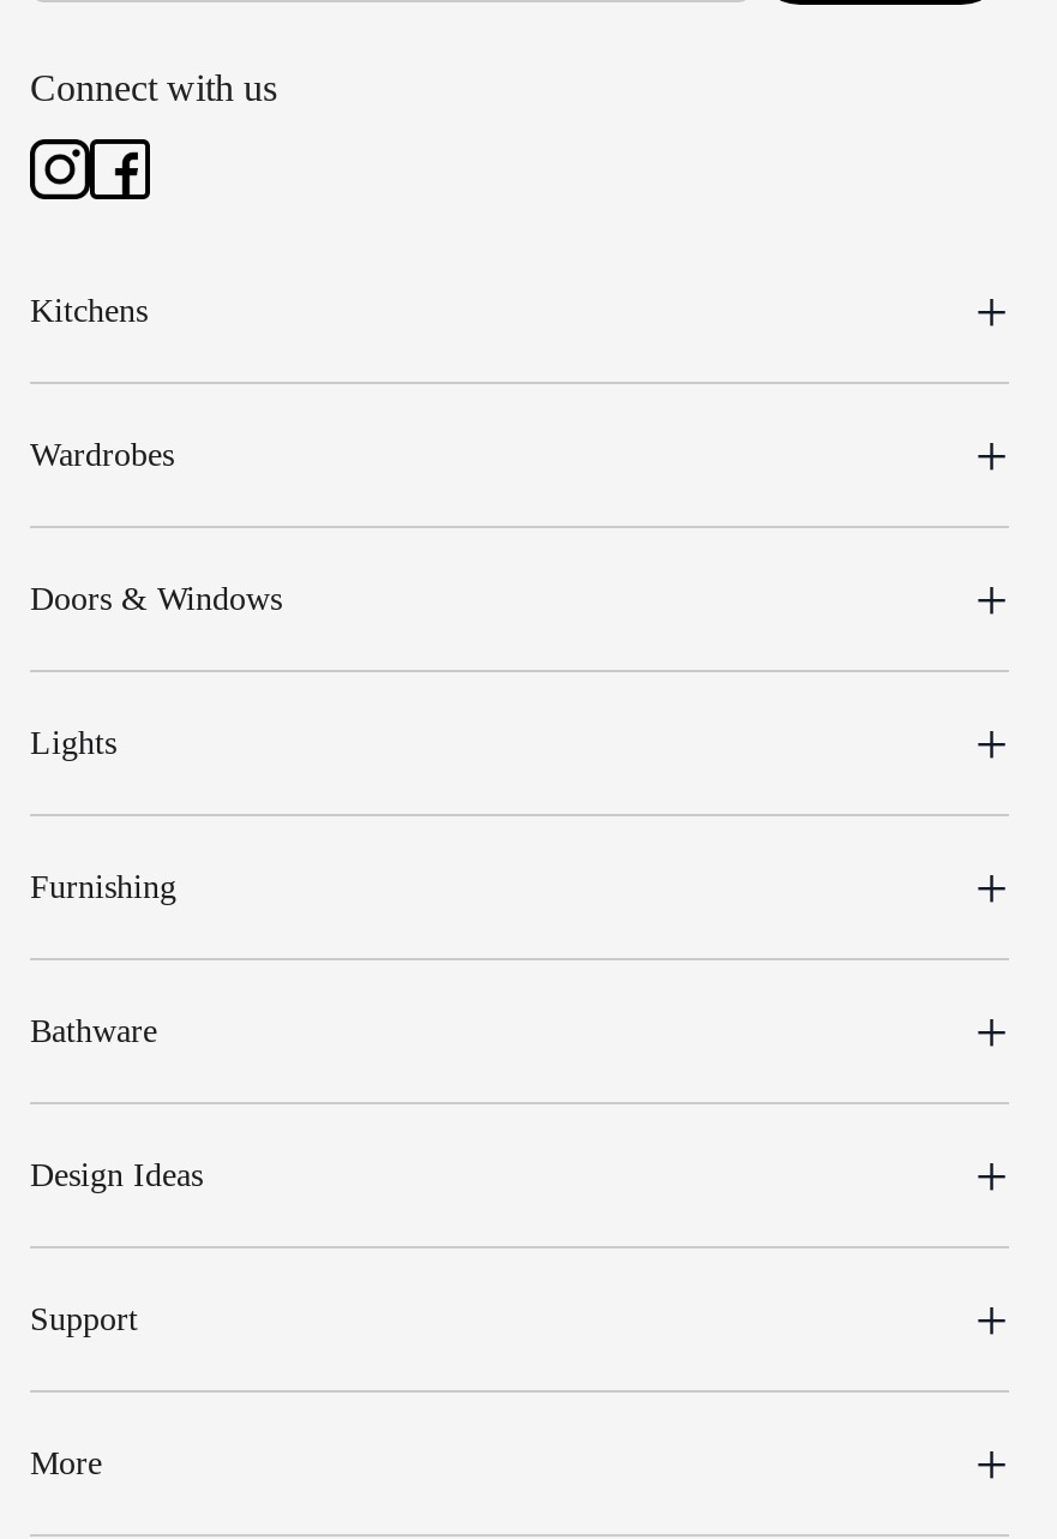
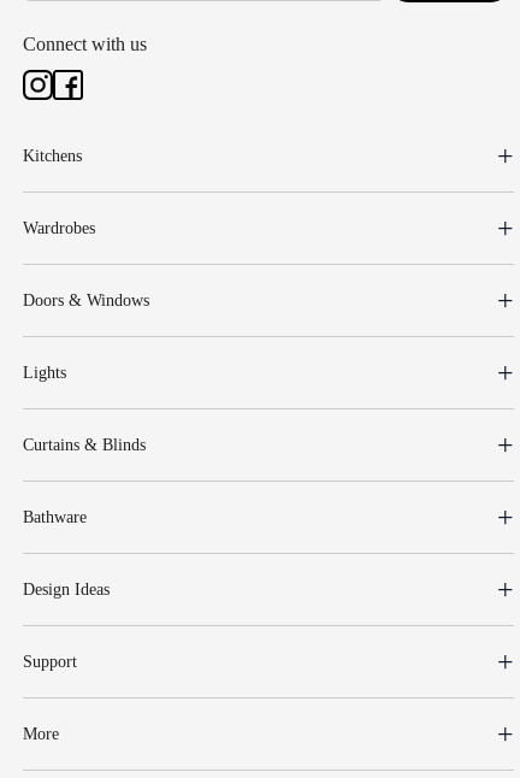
[30,869,176,905] Furnishing -> [23,436,146,454] Curtains & Blinds

